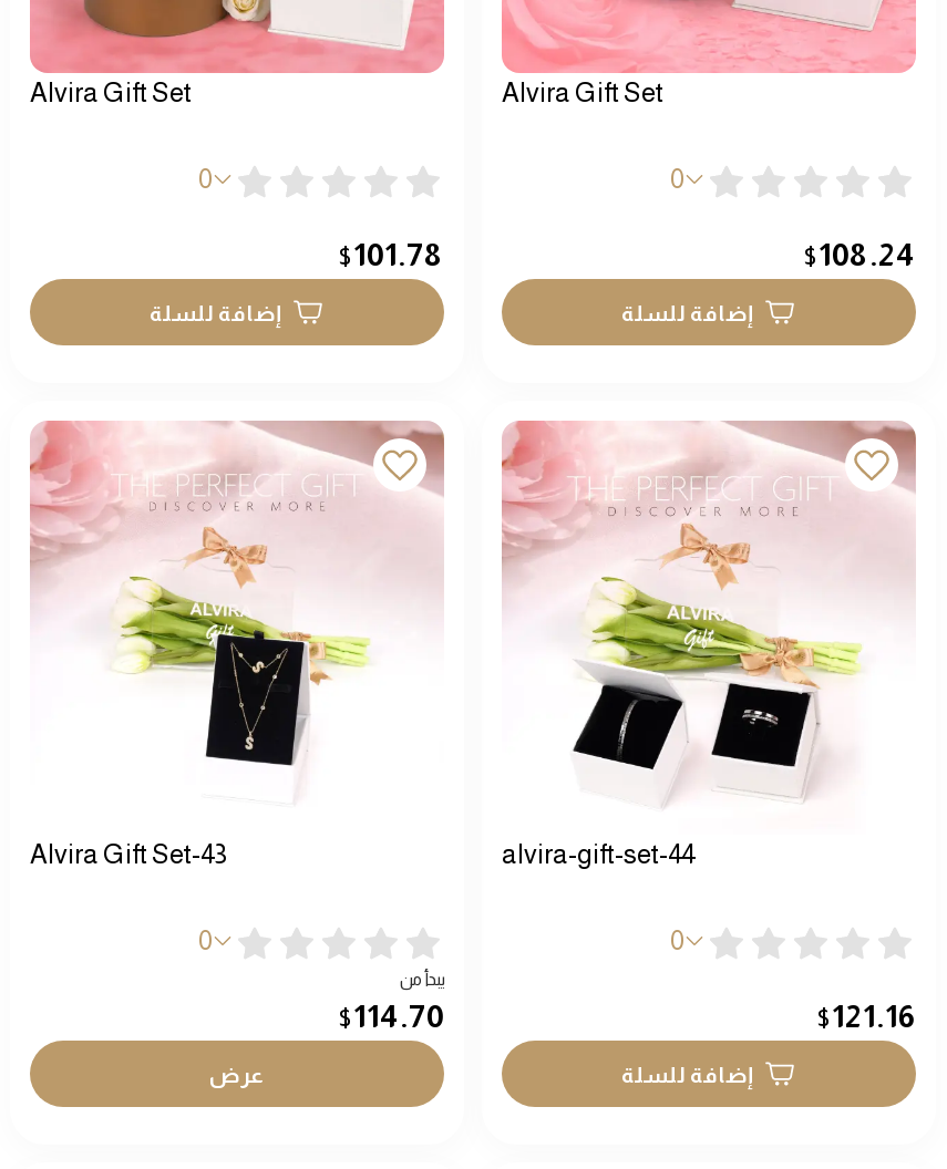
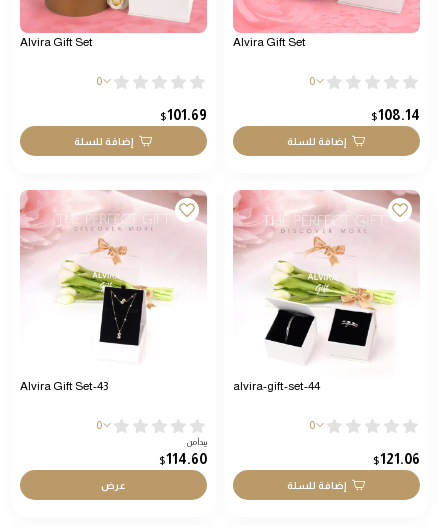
[353,237,444,272] 101.78 -> [167,107,207,123] 101.69
[819,237,916,272] 108.24 -> [378,107,420,123] 108.14
[353,999,444,1034] 114.70 -> [166,451,207,467] 114.60
[832,999,916,1034] 121.16 -> [380,451,420,467] 121.06

